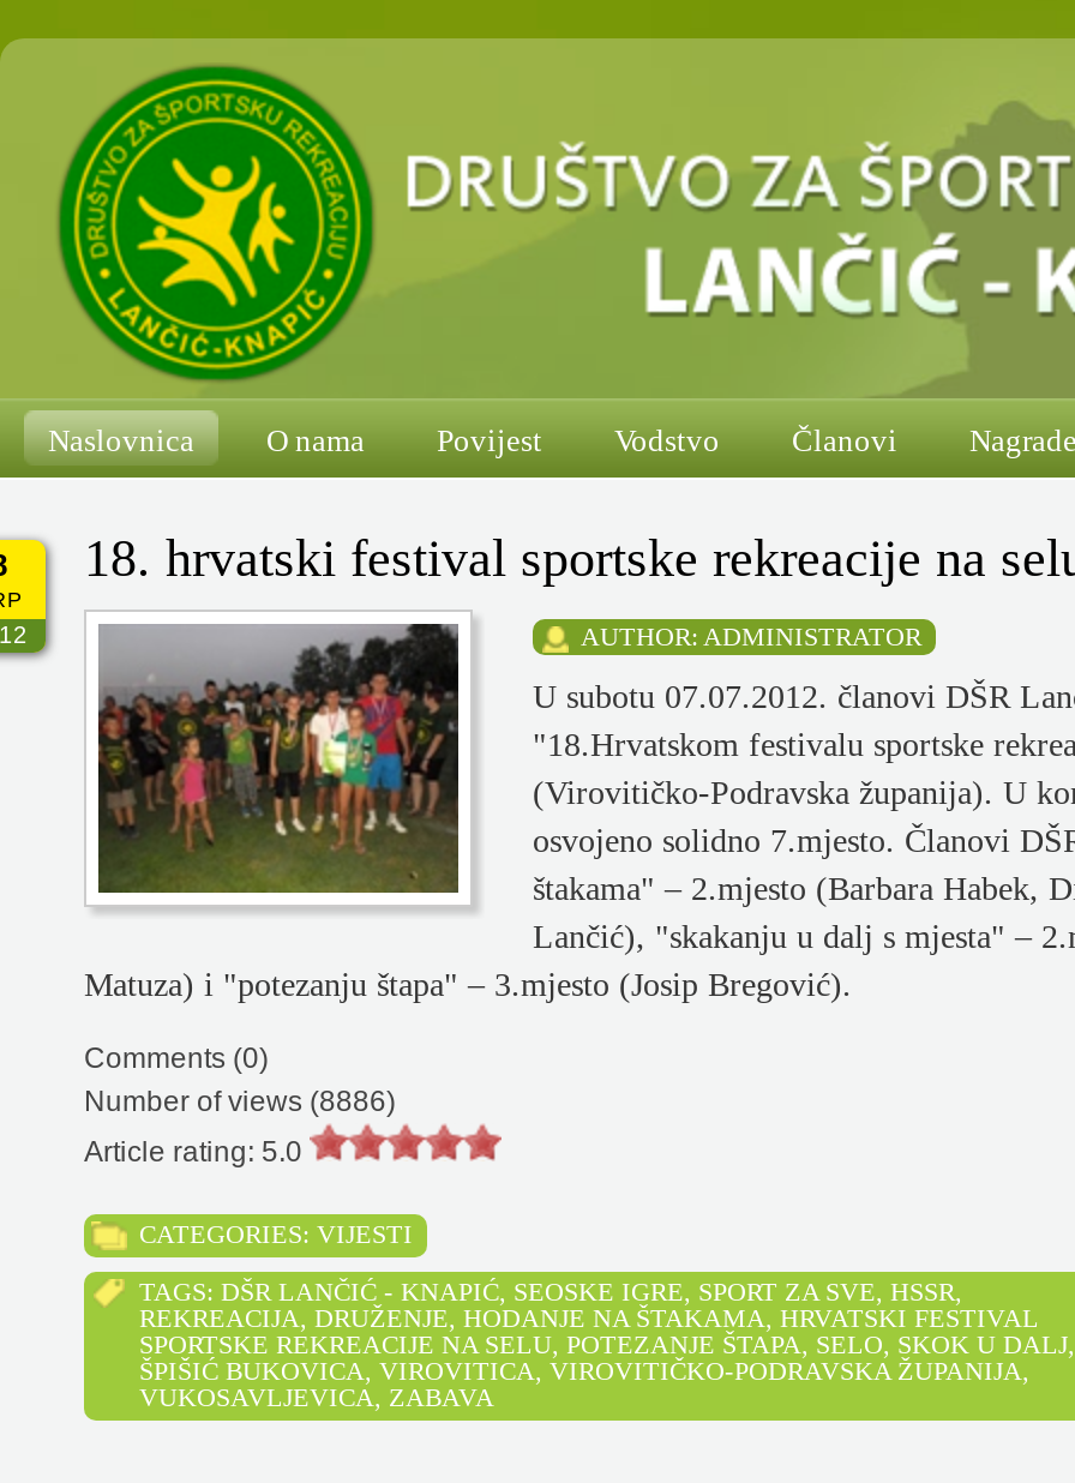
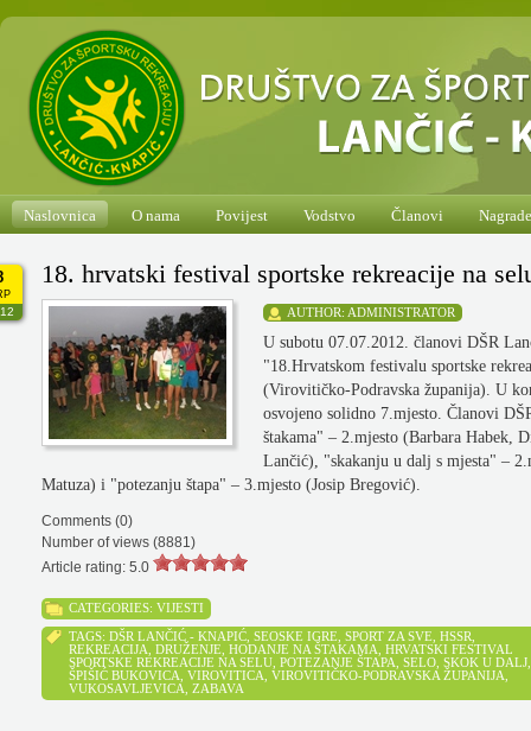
[84,1085,396,1118] Number of views (8886) -> [41,534,196,551] Number of views (8881)

